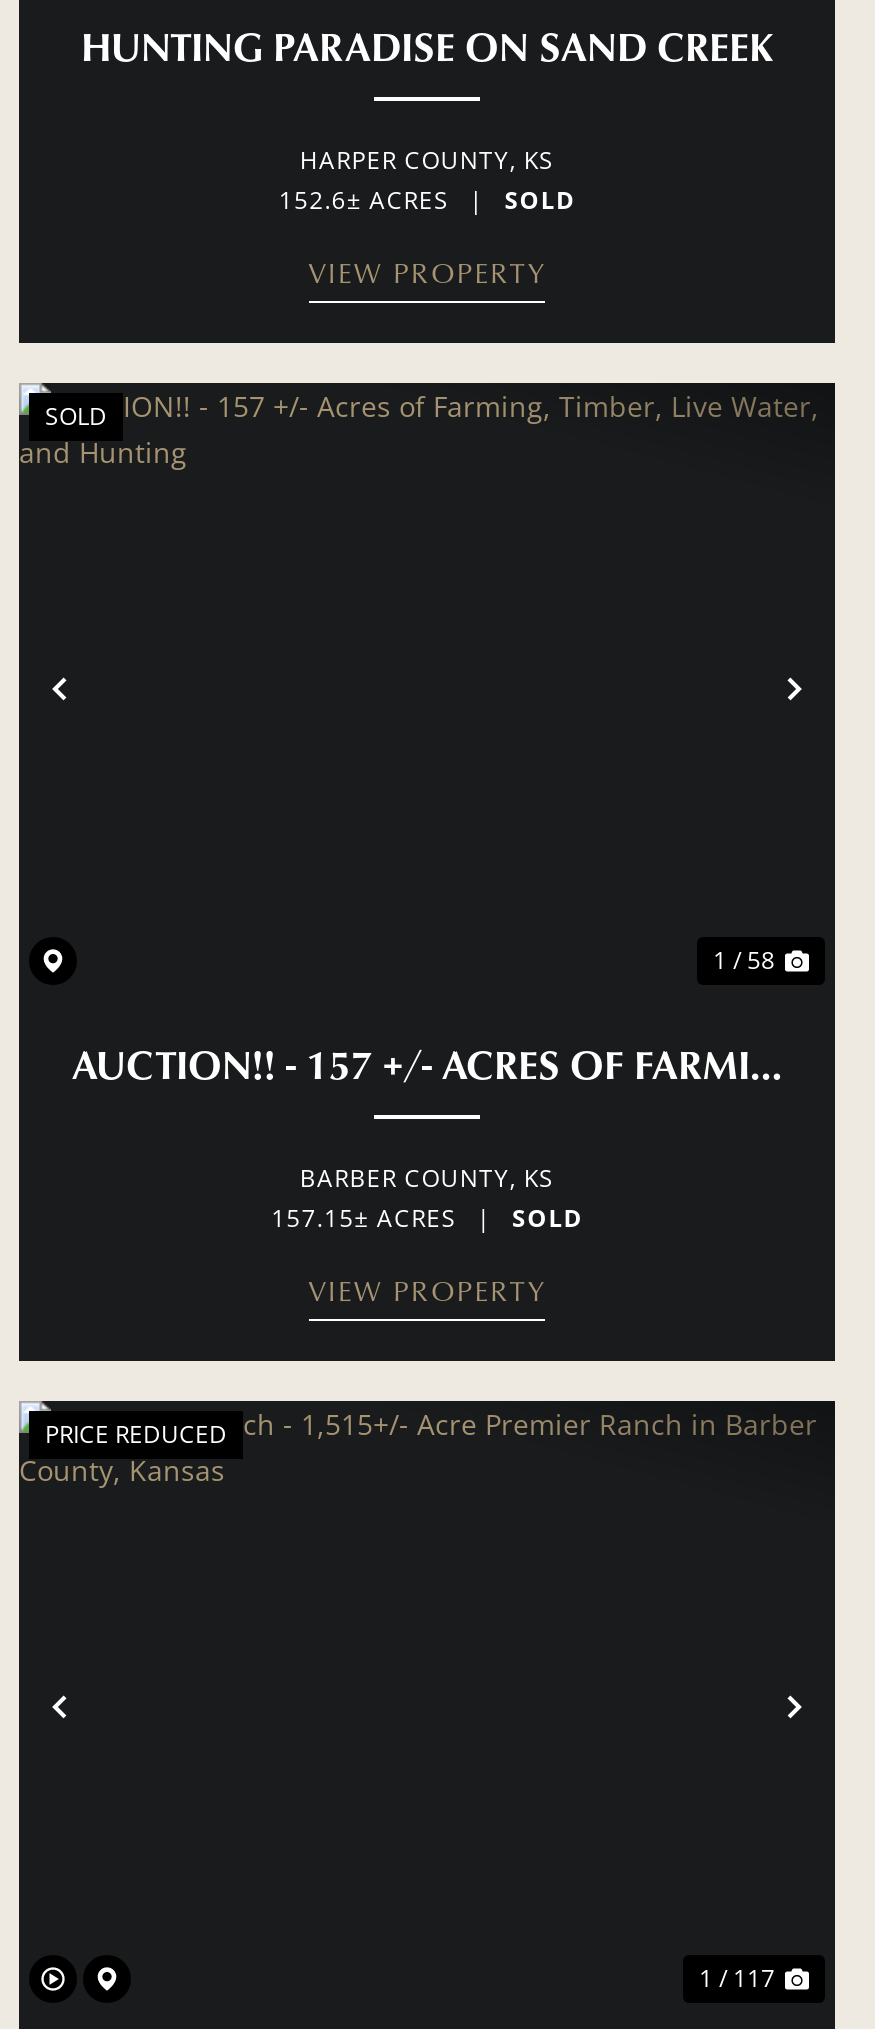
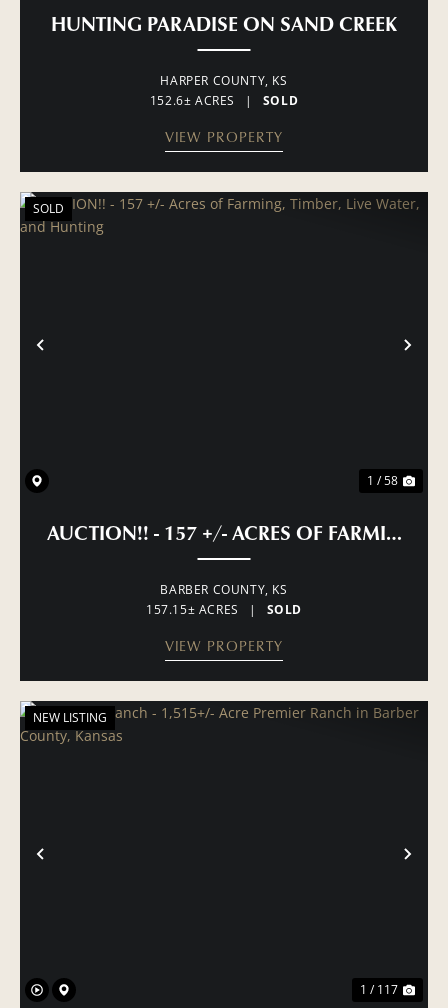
[45,1417,227,1451] PRICE REDUCED -> [33,709,107,726] NEW LISTING

